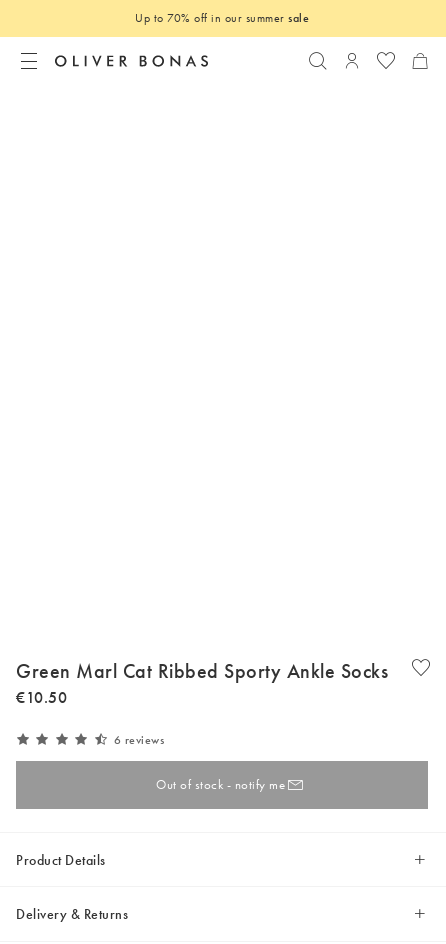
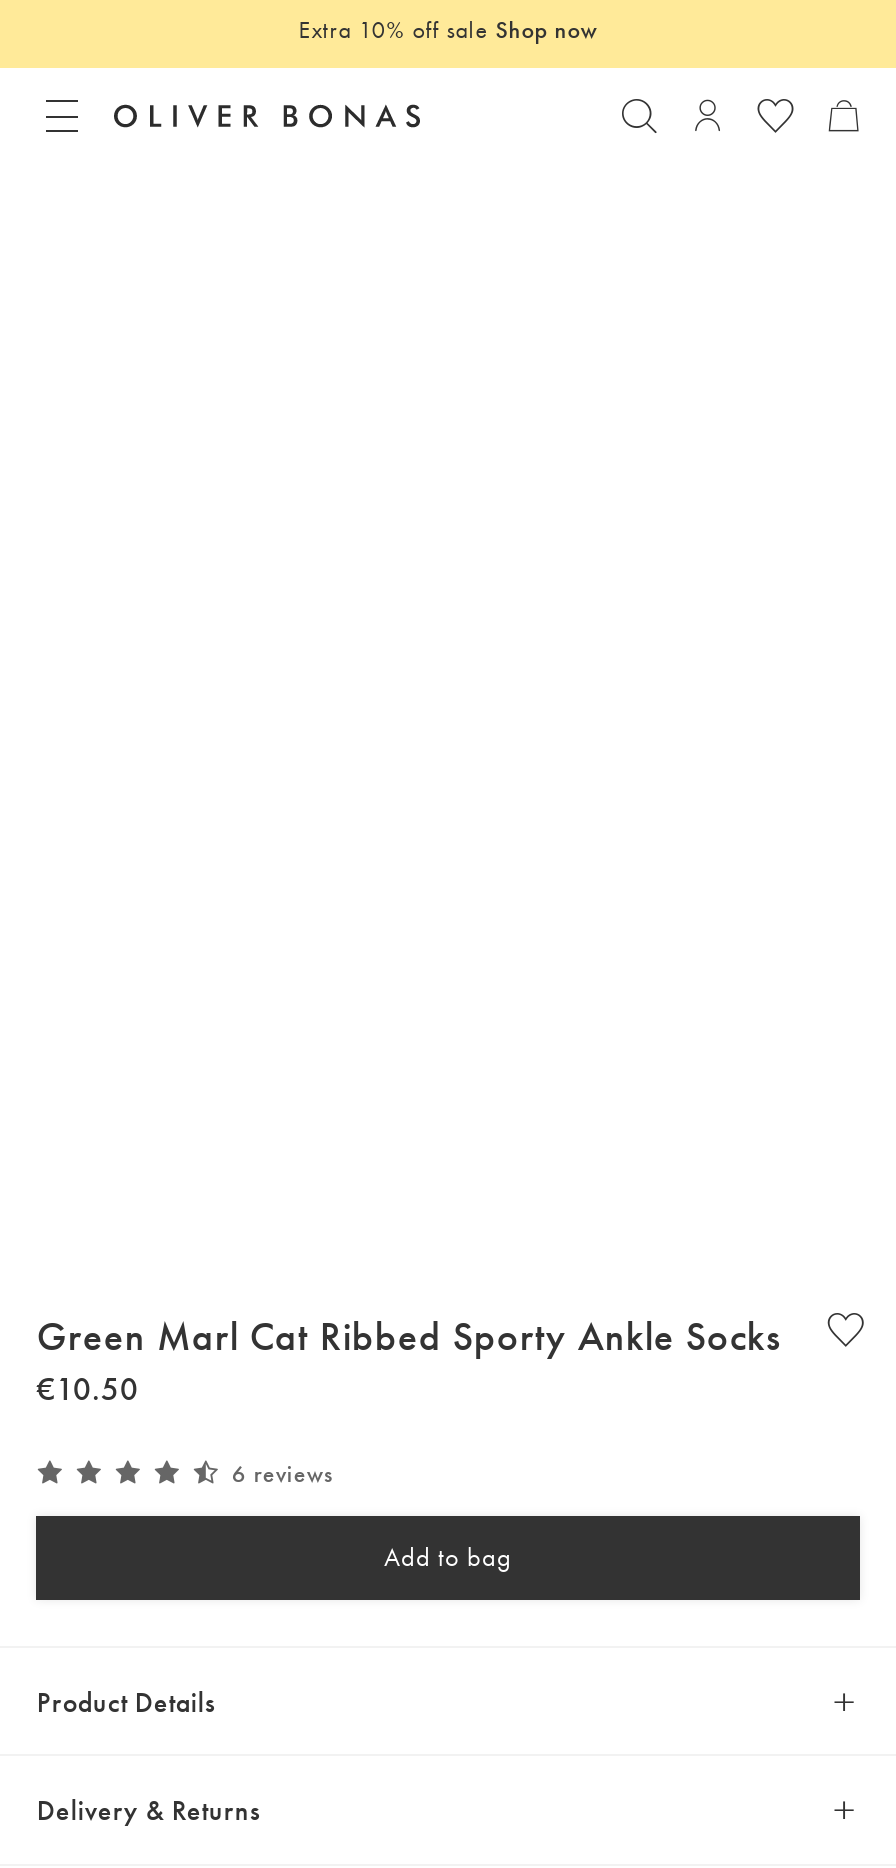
[135,10,309,26] Up to 70% off in our summer sale -> [298,13,598,45] Extra 10% off sale Shop now
[156,776,285,793] Out of stock - notify me -> [384,1541,512,1575] Add to bag

